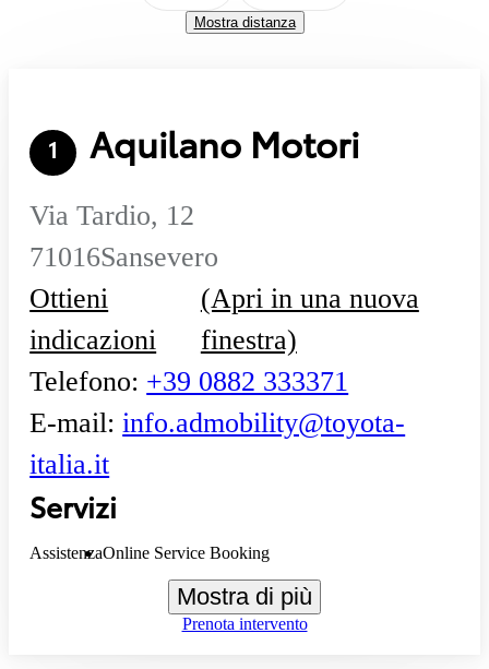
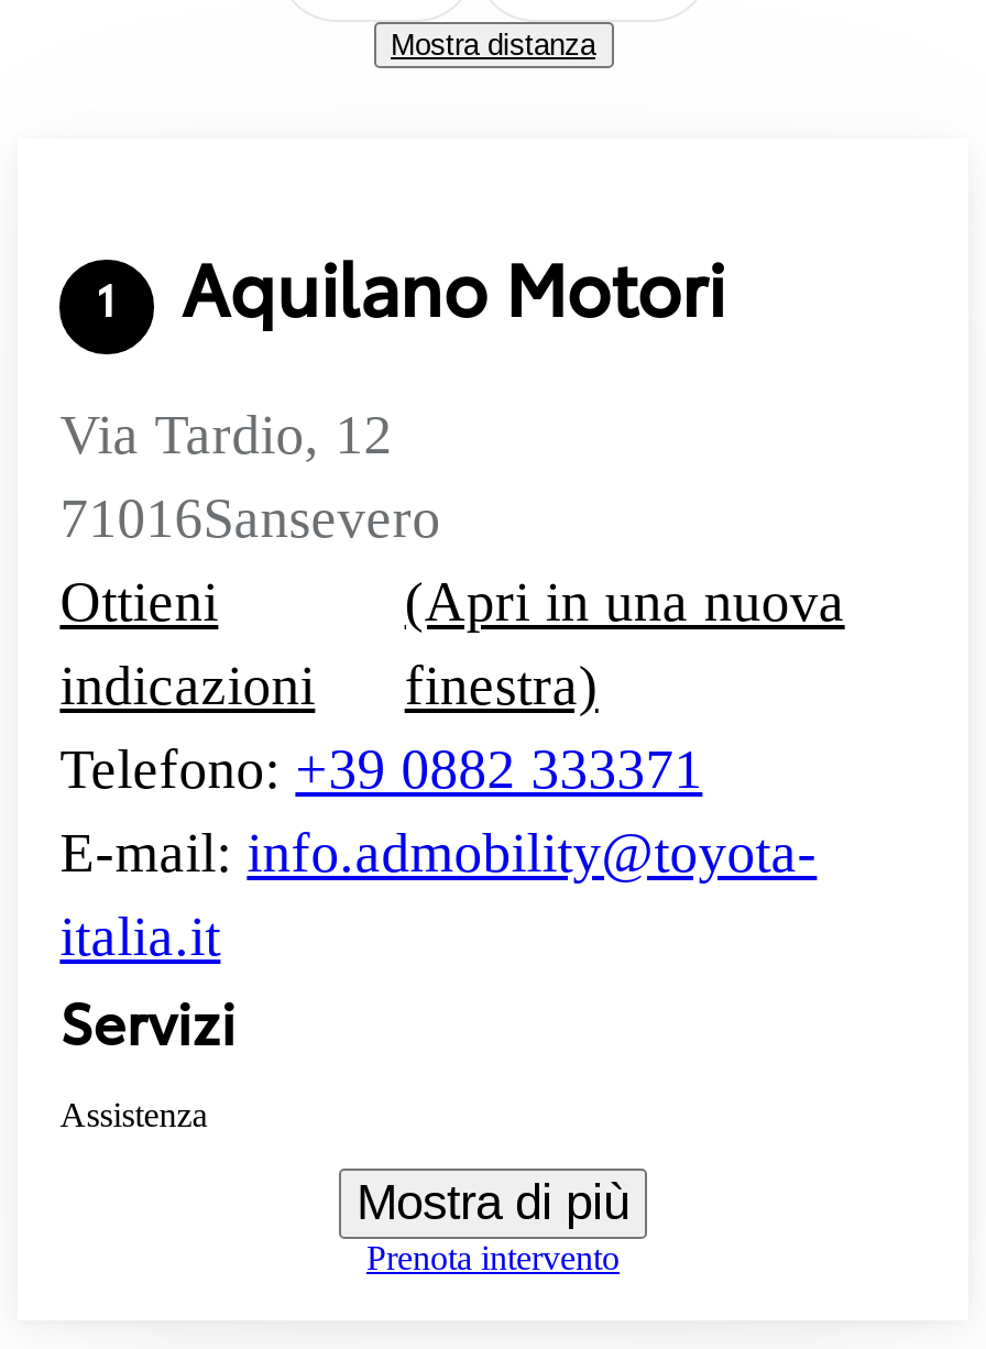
[30,544,270,562] AssistenzaOnline Service Booking -> [60,1096,207,1134] Assistenza

